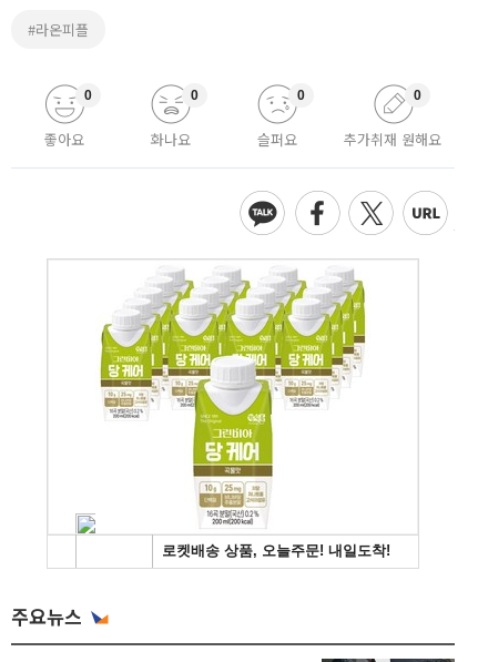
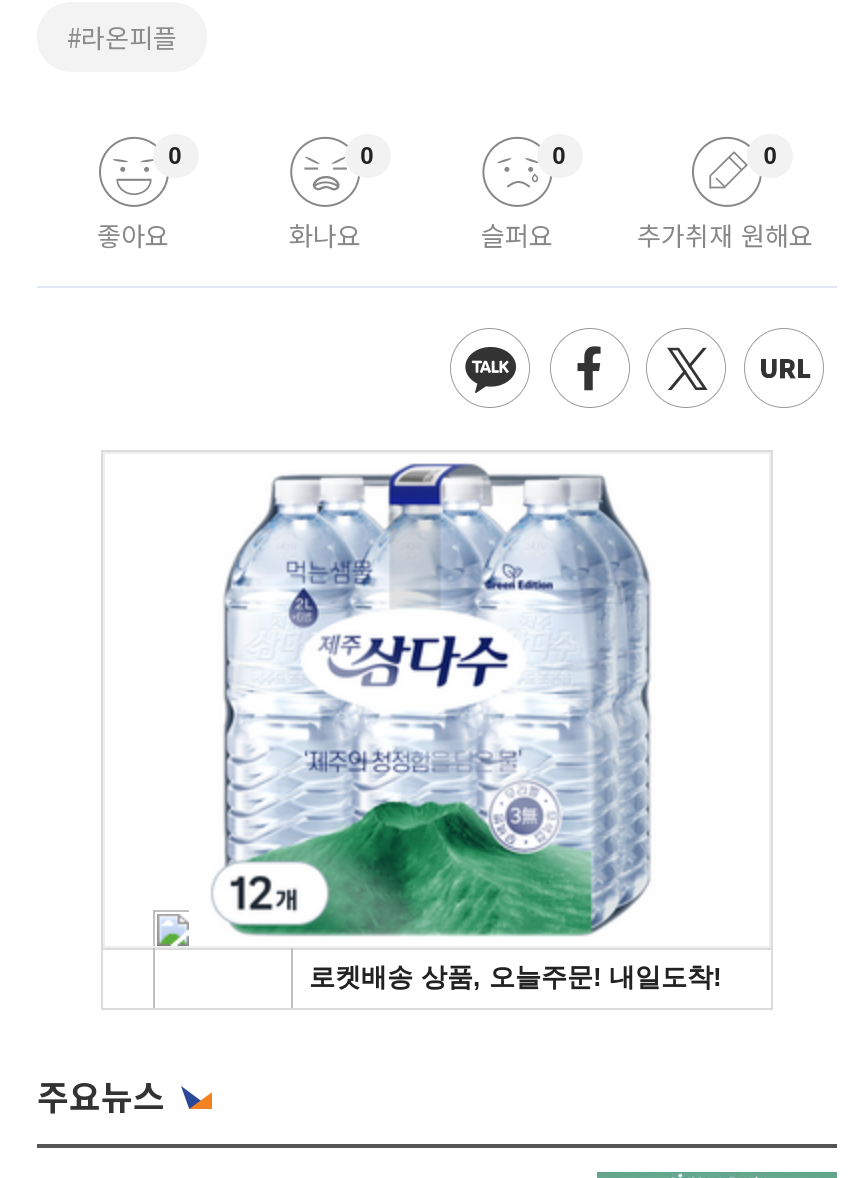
[99,266,367,528] [image] -> [197,462,677,938] [image]

